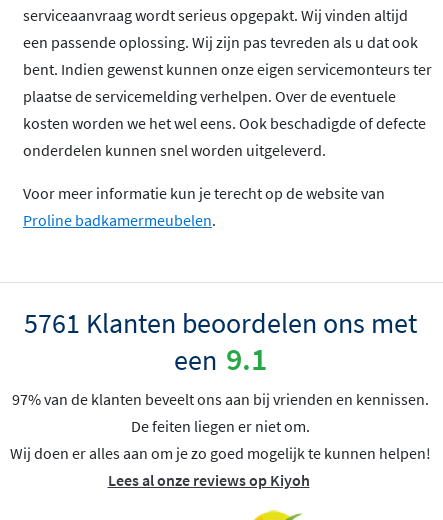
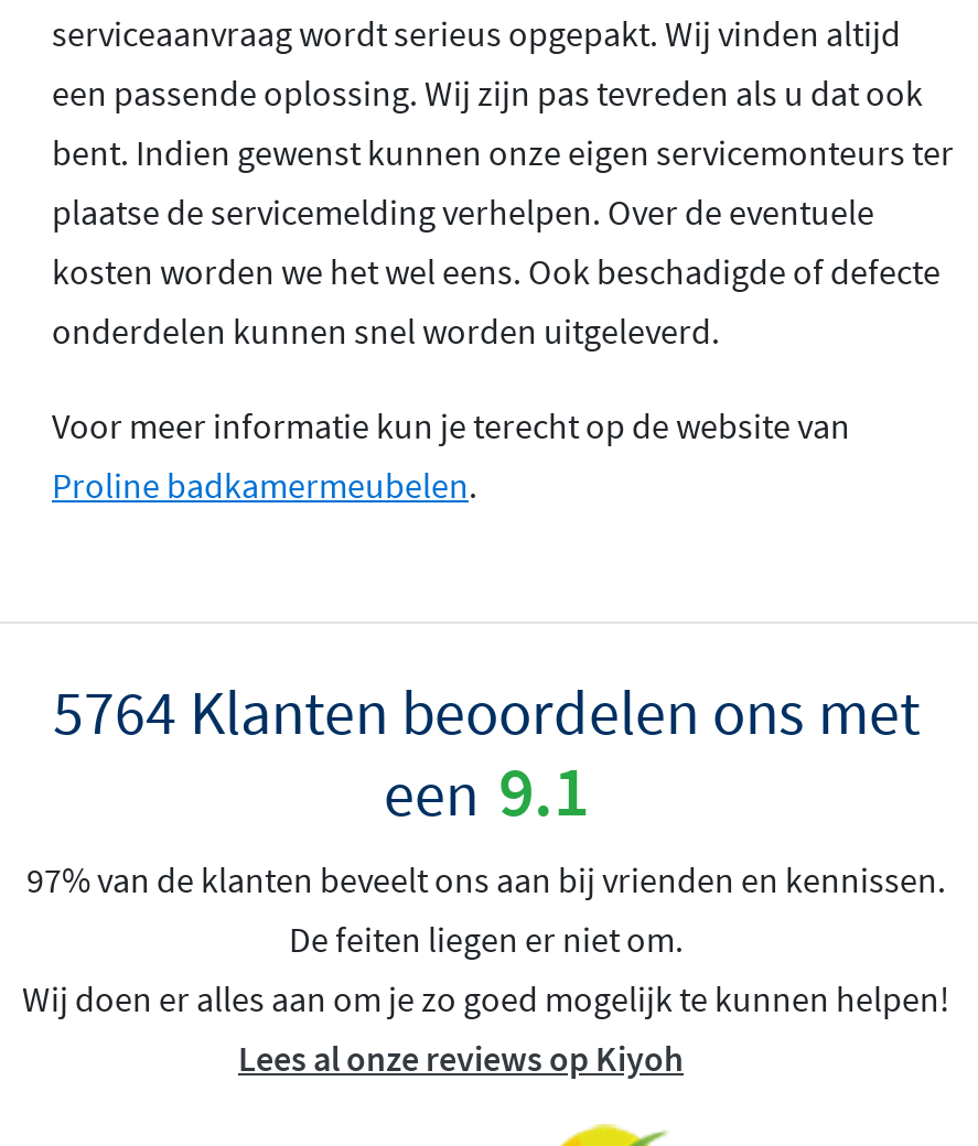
[23,304,416,340] 5761 Klanten beoordelen ons met -> [53,671,920,750] 5764 Klanten beoordelen ons met

